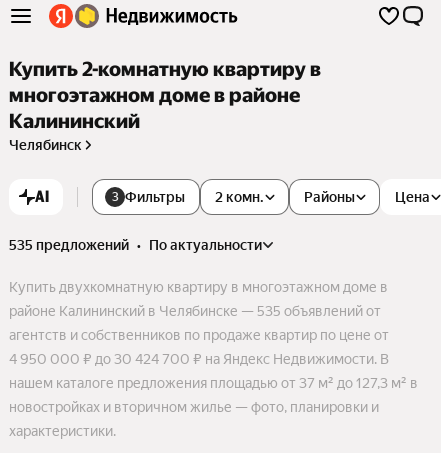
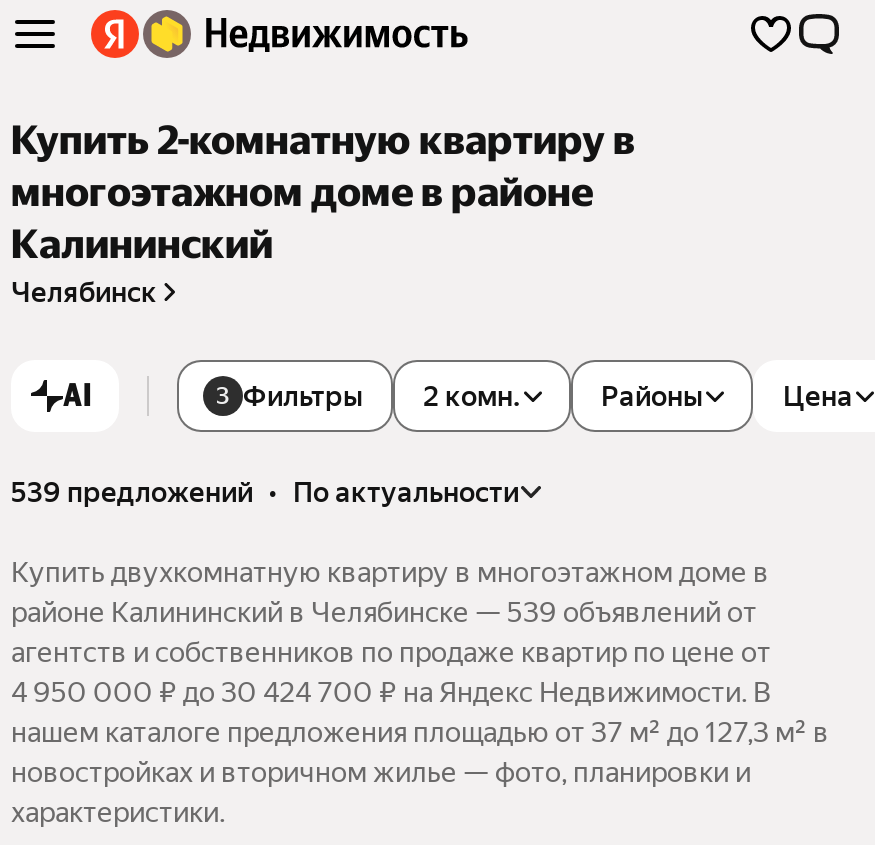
[9,237,262,253] 535 предложений • по актуальности -> [11,476,519,508] 539 предложений • по актуальности
[9,303,381,319] районе Калининский в Челябинске — 535 объявлений от -> [11,596,757,628] районе Калининский в Челябинске — 539 объявлений от

